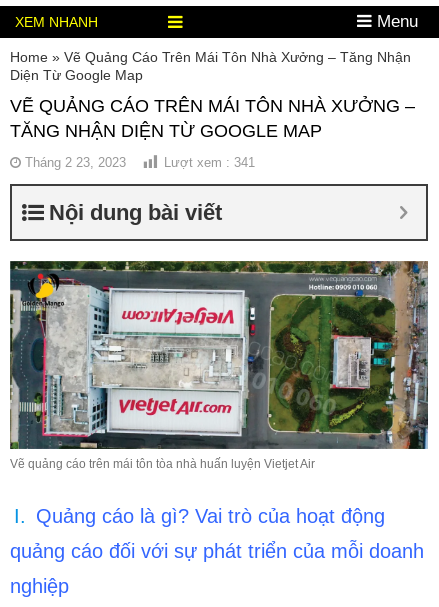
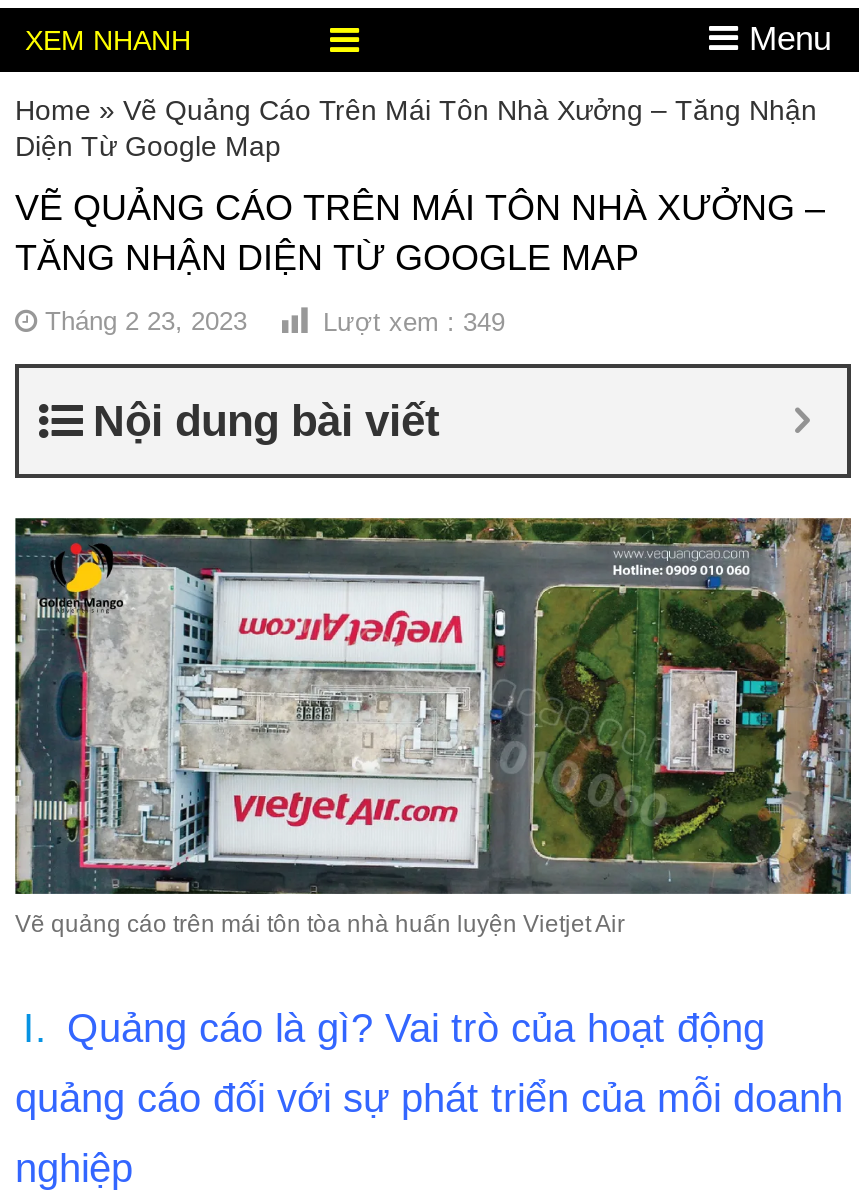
[164,155,255,170] Lượt xem : 341 -> [323,307,505,337] Lượt xem : 349

